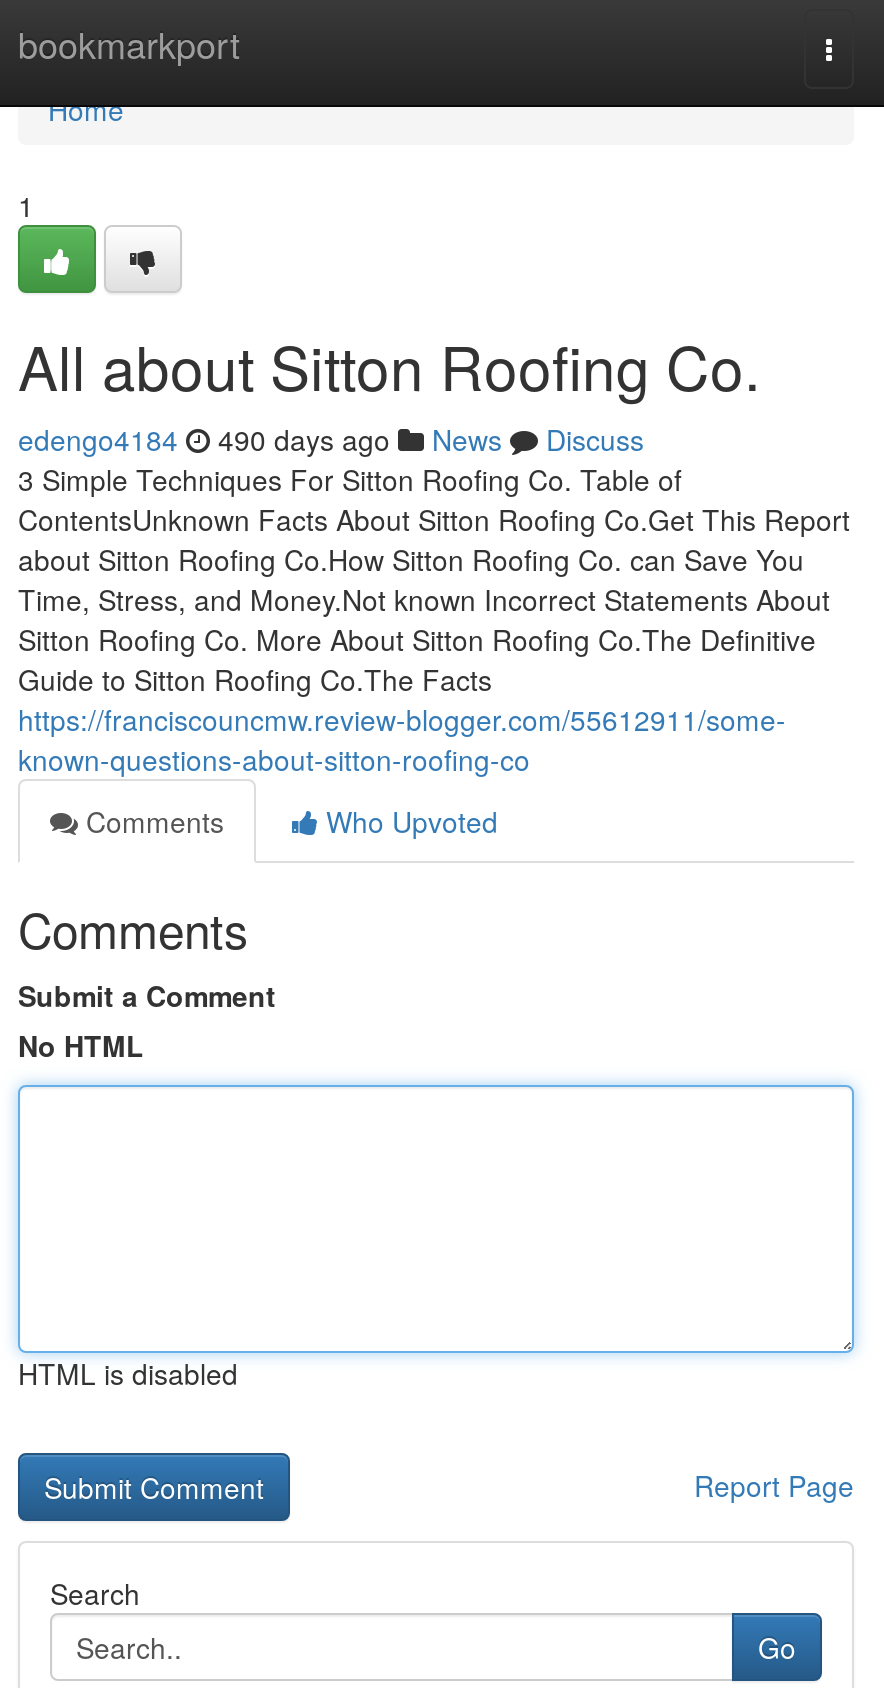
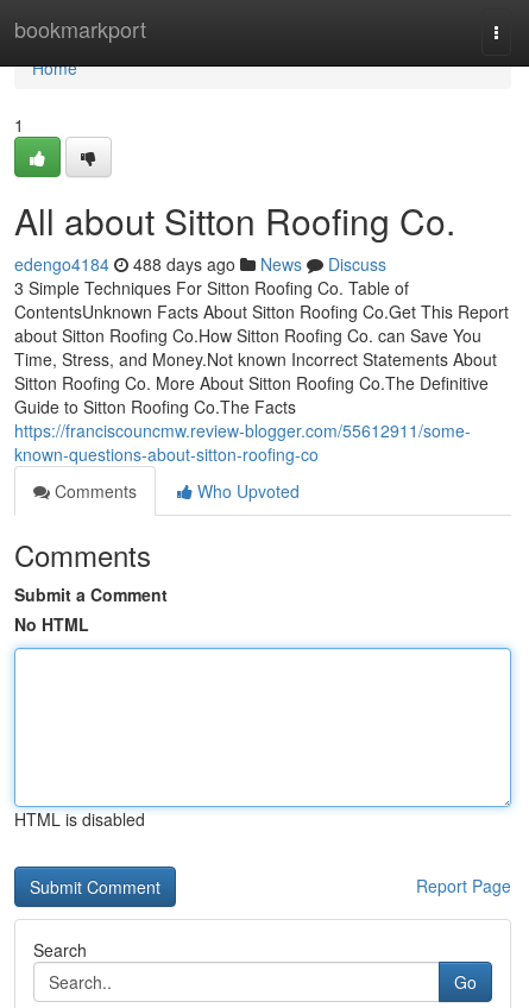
[18,419,644,459] edengo4184 490 days ago News Discuss -> [14,252,386,276] edengo4184 488 days ago News Discuss

